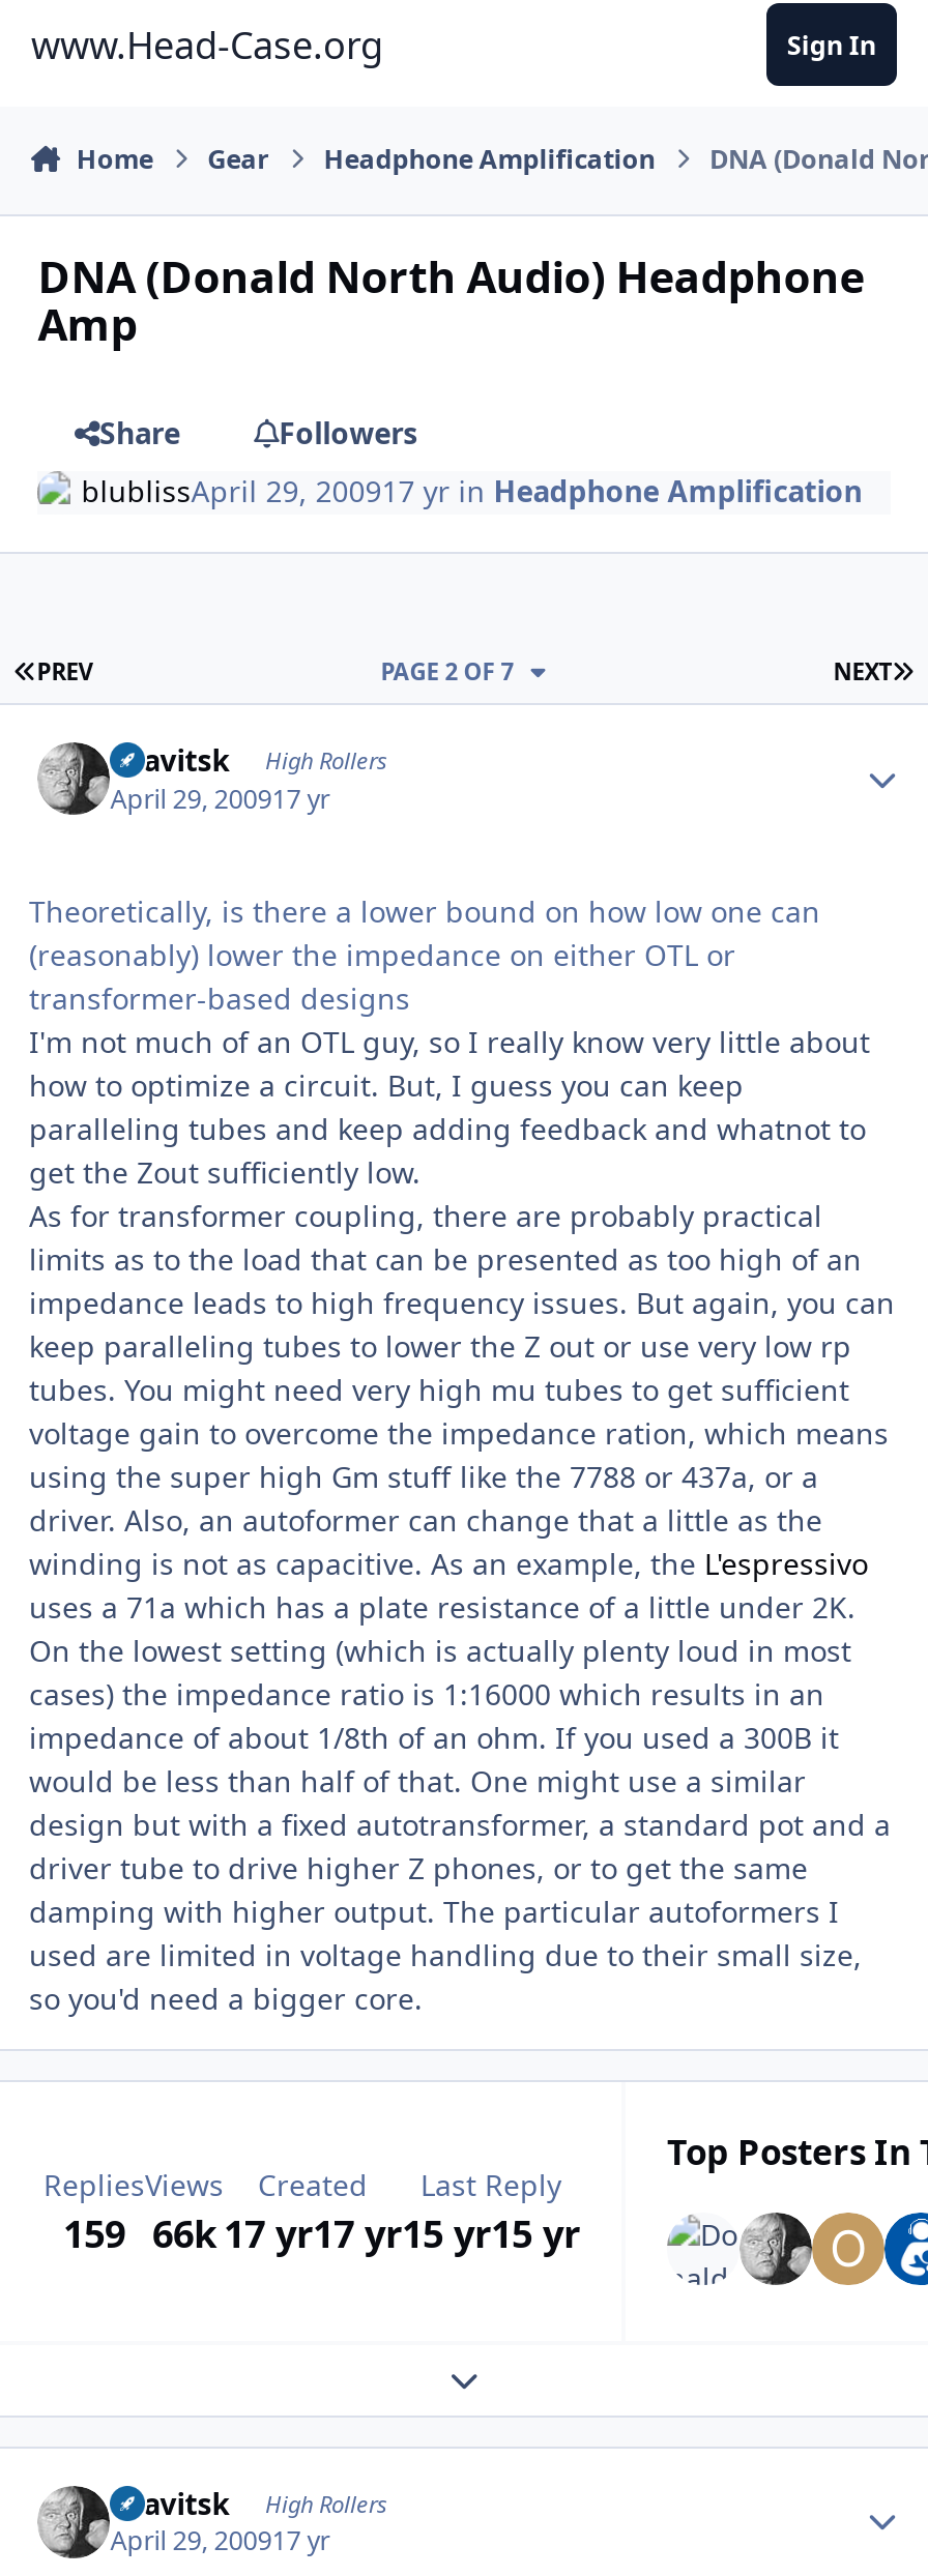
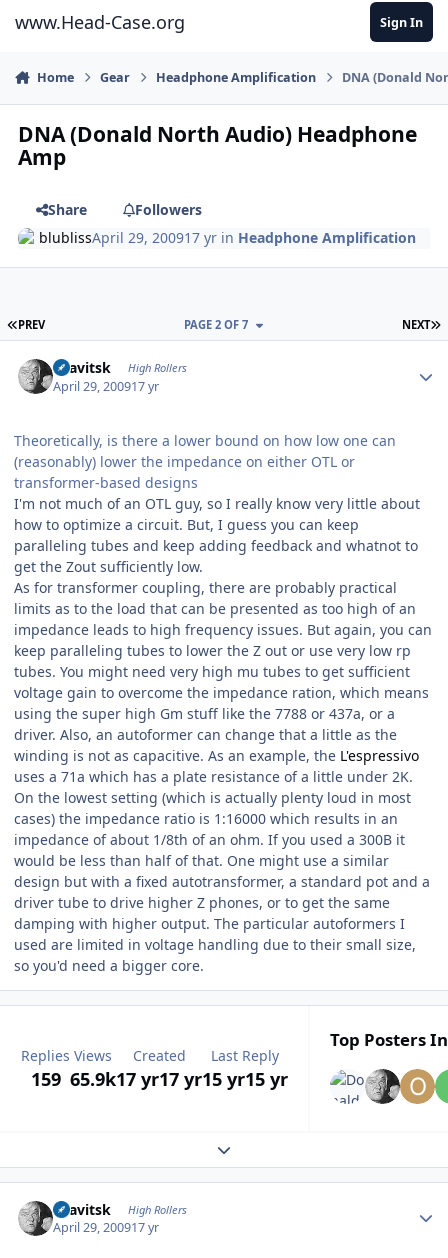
[63,2208,580,2257] 159 66k 17 yr17 yr 15 yr15 yr -> [30,1067,288,1091] 159 65.9k 17 yr17 yr 15 yr15 yr
[667,2211,922,2287] [image] -> [323,1068,445,1105] [image]

